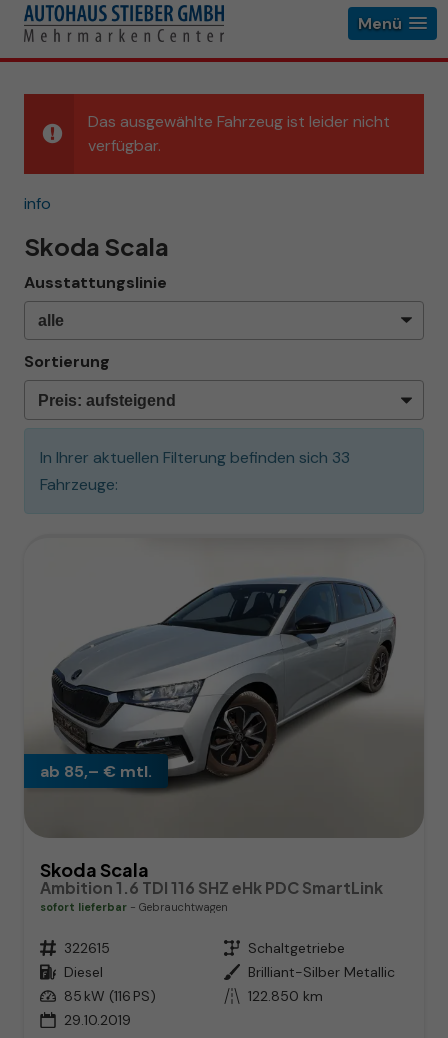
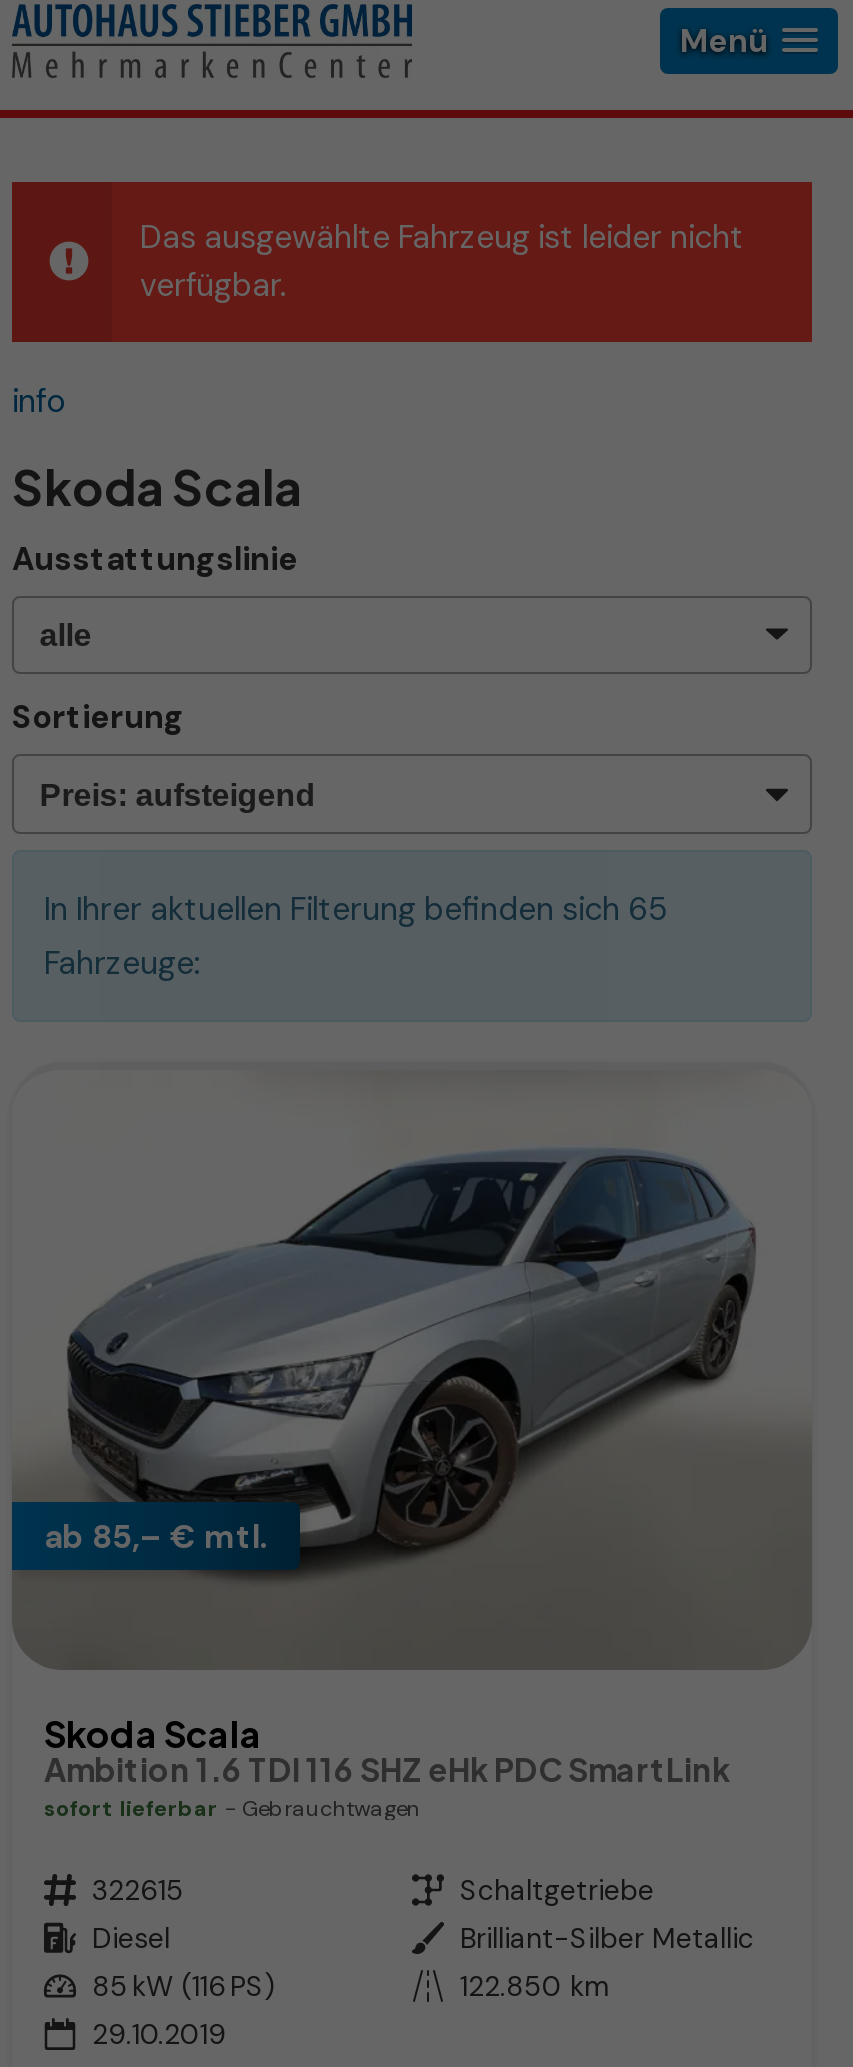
[40,447,350,468] In Ihrer aktuellen Filterung befinden sich 33 -> [44,888,668,930] In Ihrer aktuellen Filterung befinden sich 65

